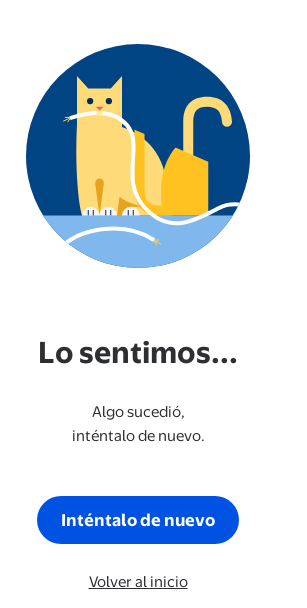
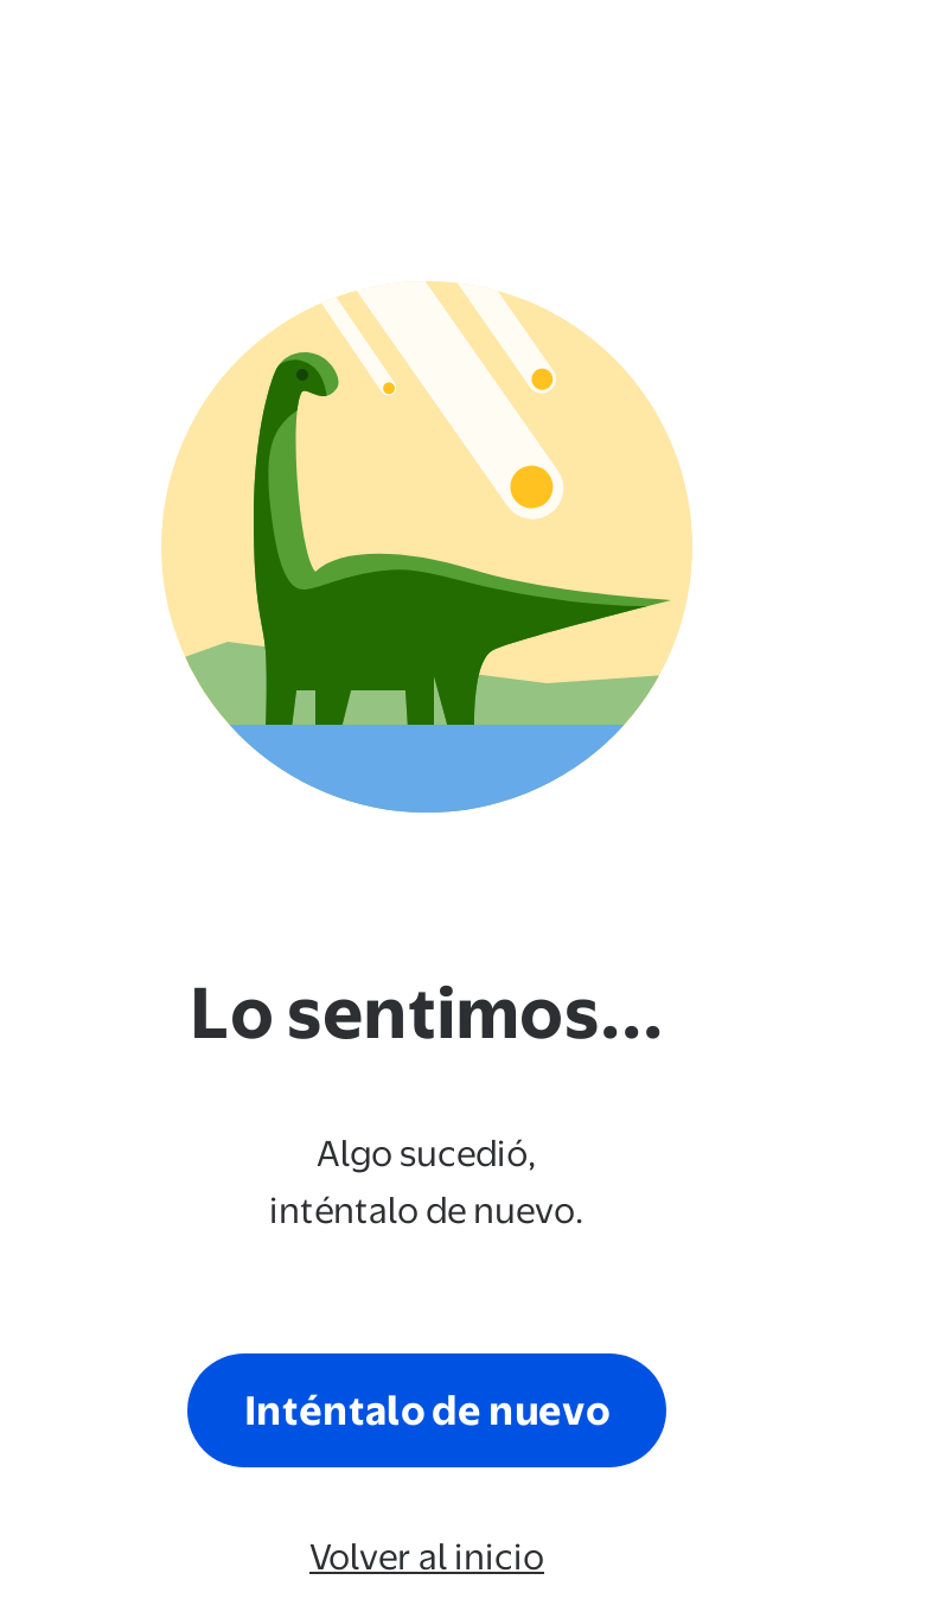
[25,43,251,246] [image] -> [161,281,692,758] [image]

